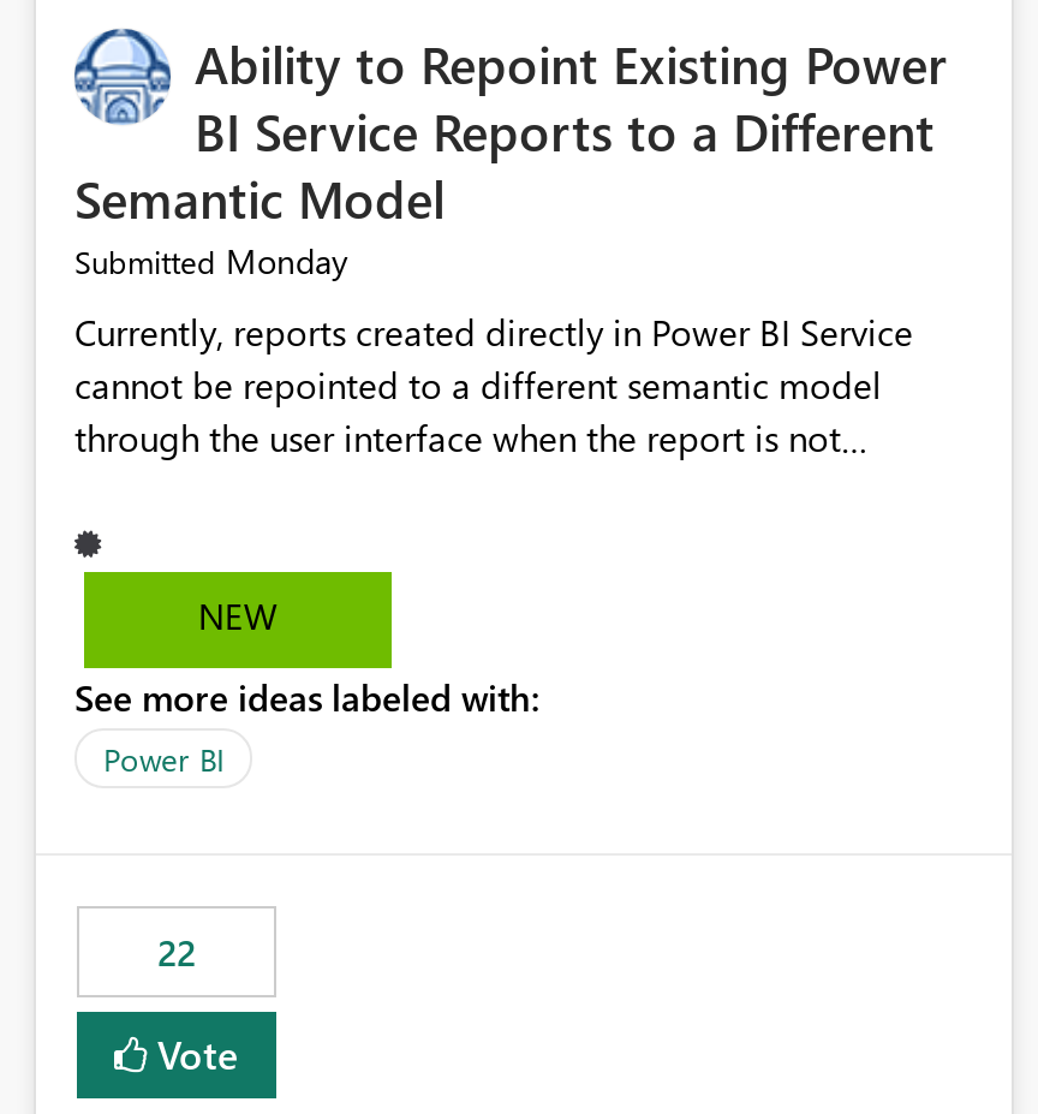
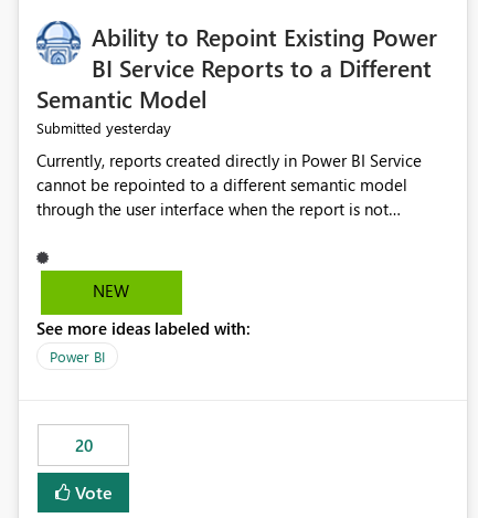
[74,239,348,285] Submitted Monday -> [36,118,171,139] Submitted yesterday
[157,929,196,977] 22 -> [75,435,92,457] 20

